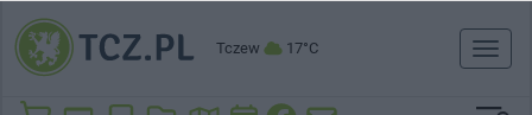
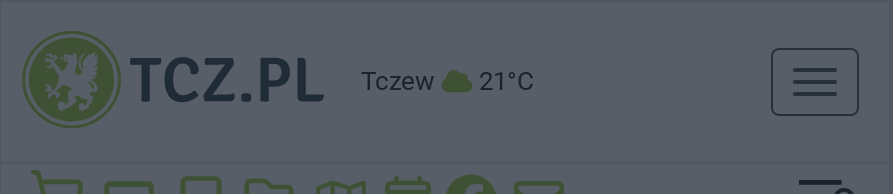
[216,39,318,57] Tczew 17°C -> [361,66,533,96] Tczew 21°C

